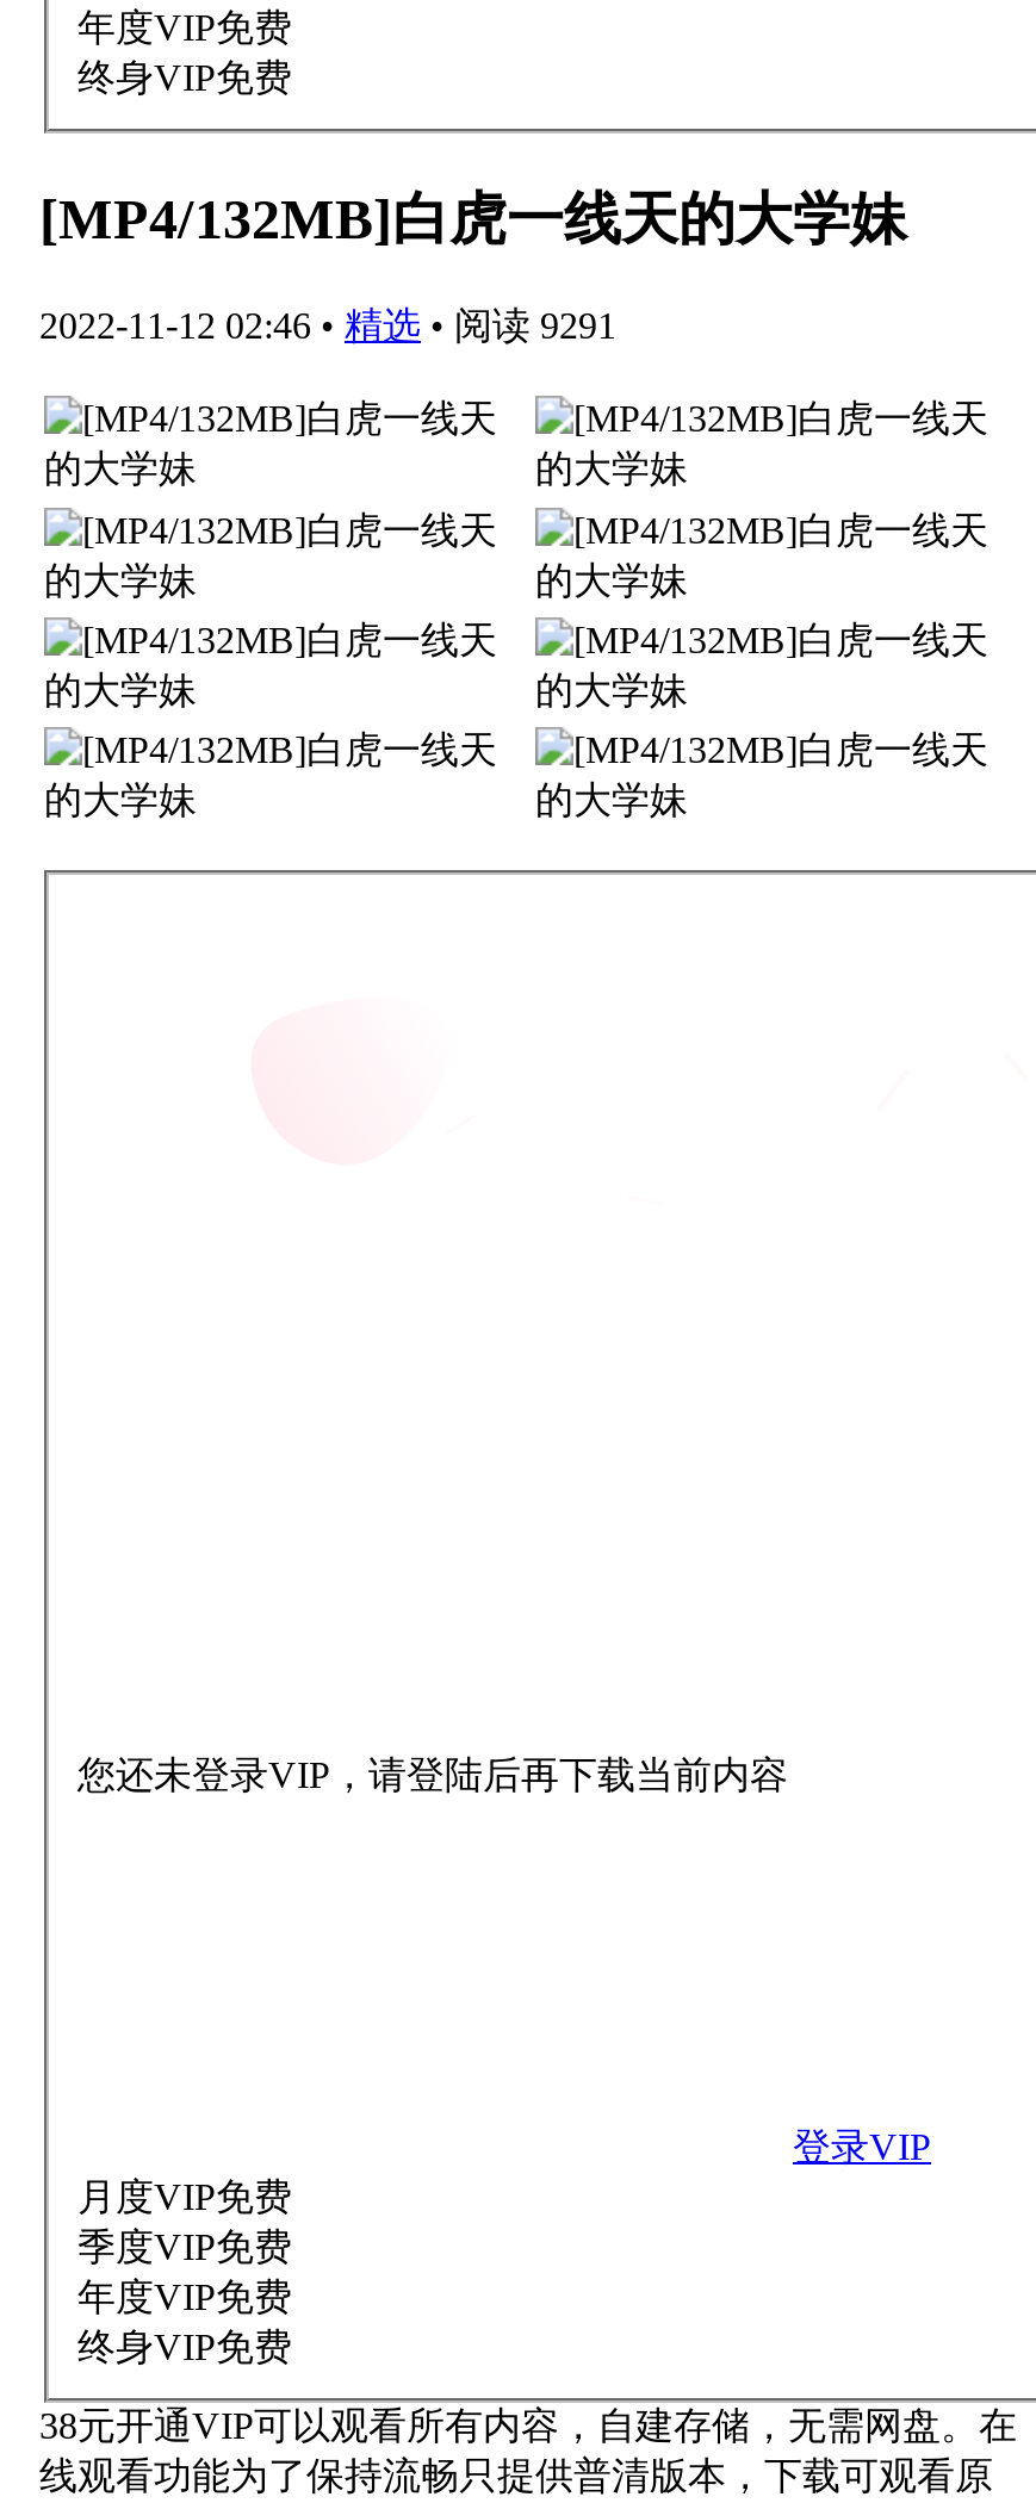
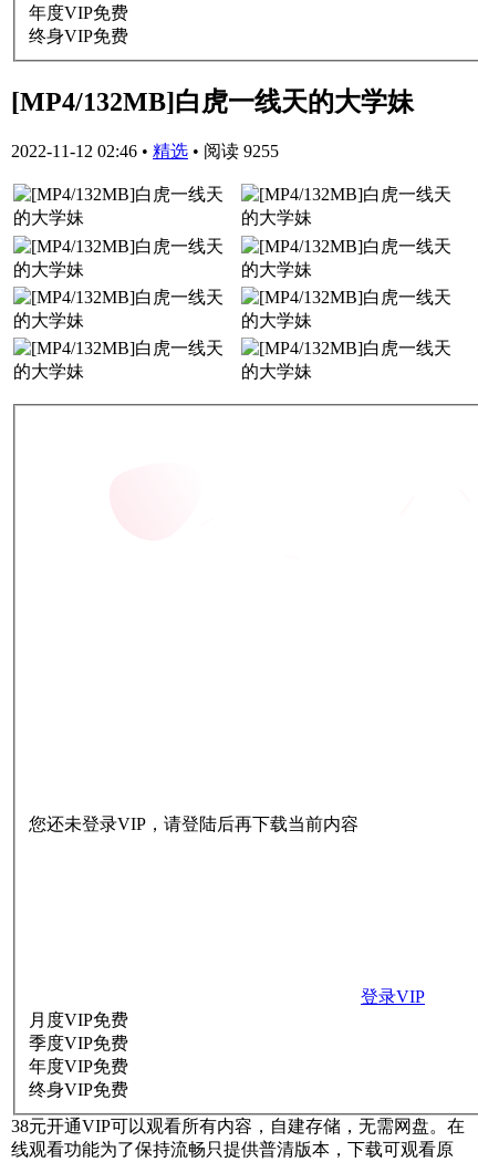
[39,306,616,347] 2022-11-12 02:46 • 精选 • 阅读 9291 -> [11,142,279,161] 2022-11-12 02:46 • 精选 • 阅读 9255

